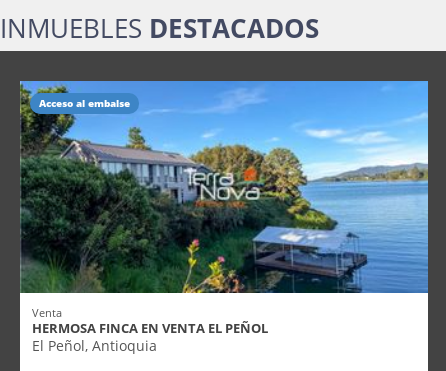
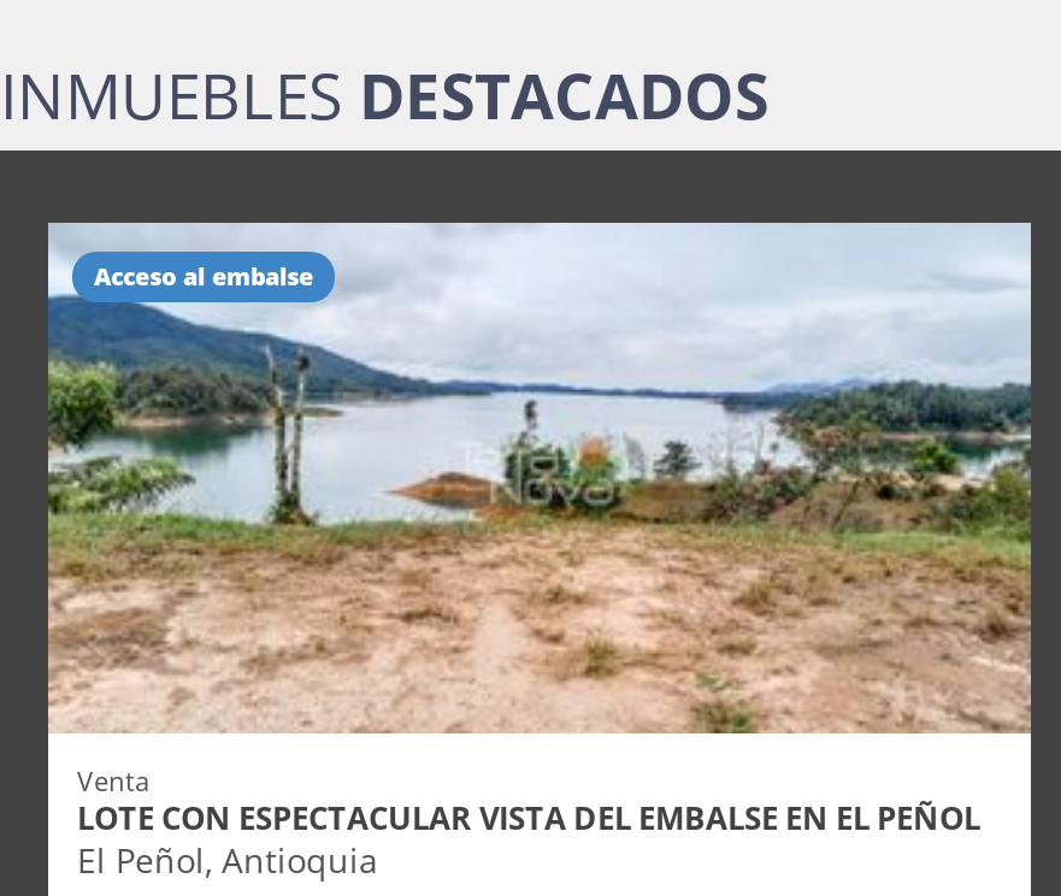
[20,80,429,337] [image] | HERMOSA FINCA EN VENTA EL PEÑOL -> [46,220,1033,839] [image] | LOTE CON ESPECTACULAR VISTA DEL EMBALSE EN EL PEÑOL

